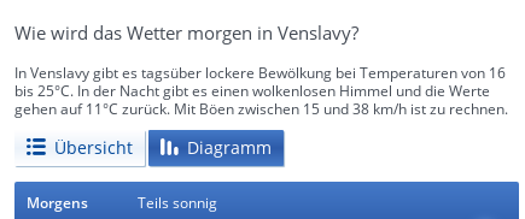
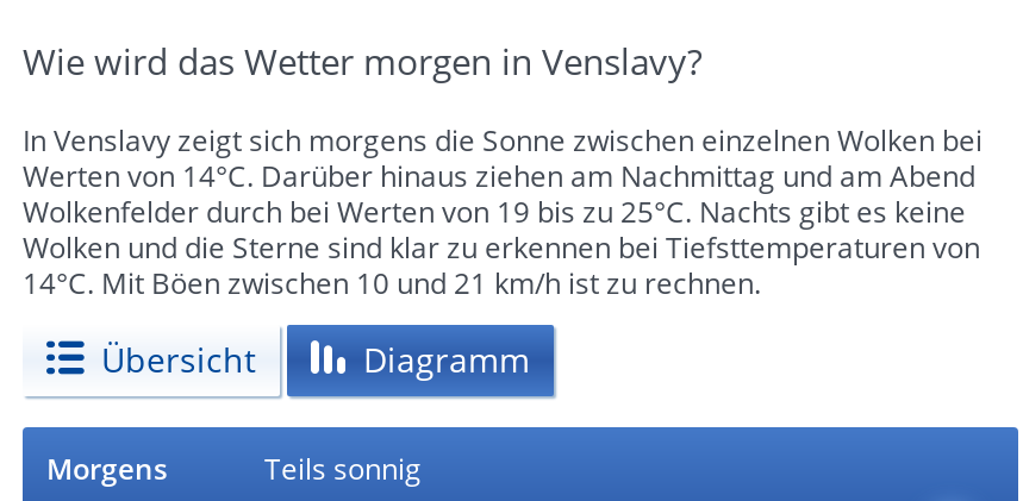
[14,63,508,119] In Venslavy gibt es tagsüber lockere Bewölkung bei Temperaturen von 16 | bis 25°C. In der Nacht gibt es einen wolkenlosen Himmel und die Werte | gehen auf 11°C zurück. Mit Böen zwischen 15 und 38 km/h ist zu rechnen. -> [23,120,983,303] In Venslavy zeigt sich morgens die Sonne zwischen einzelnen Wolken bei | Werten von 14°C. Darüber hinaus ziehen am Nachmittag und am Abend | Wolkenfelder durch bei Werten von 19 bis zu 25°C. Nachts gibt es keine | Wolken und die Sterne sind klar zu erkennen bei Tiefsttemperaturen von | 14°C. Mit Böen zwischen 10 und 21 km/h ist zu rechnen.

